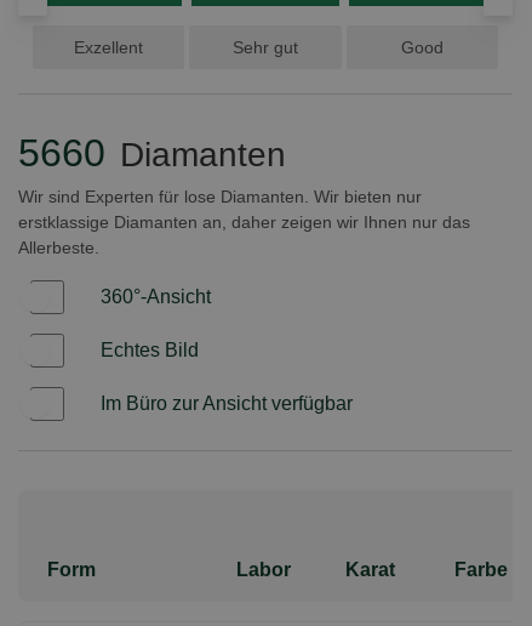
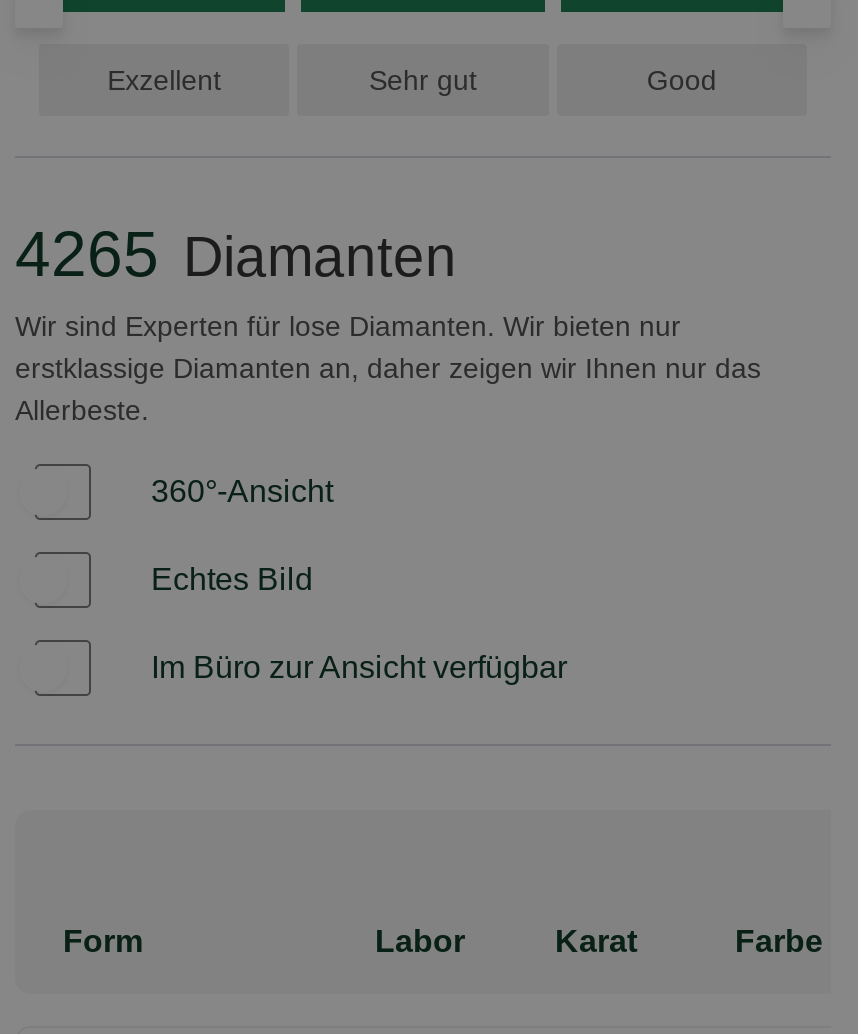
[18,131,286,175] 5660 Diamanten -> [15,218,457,290] 4265 Diamanten

